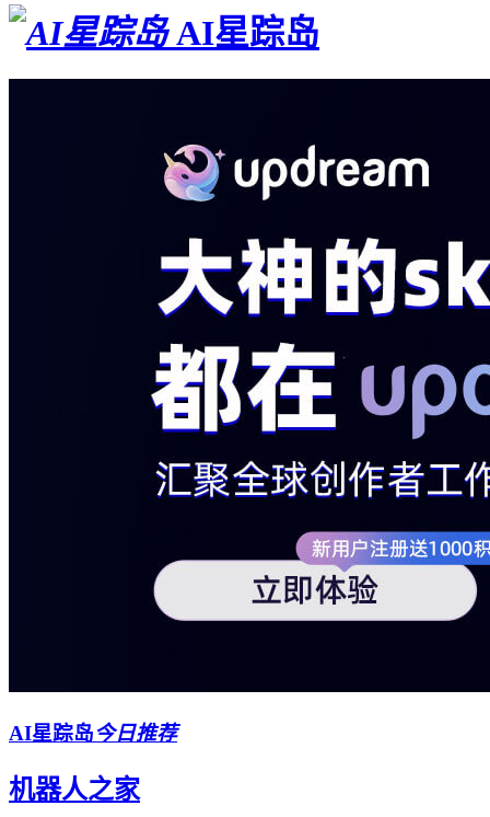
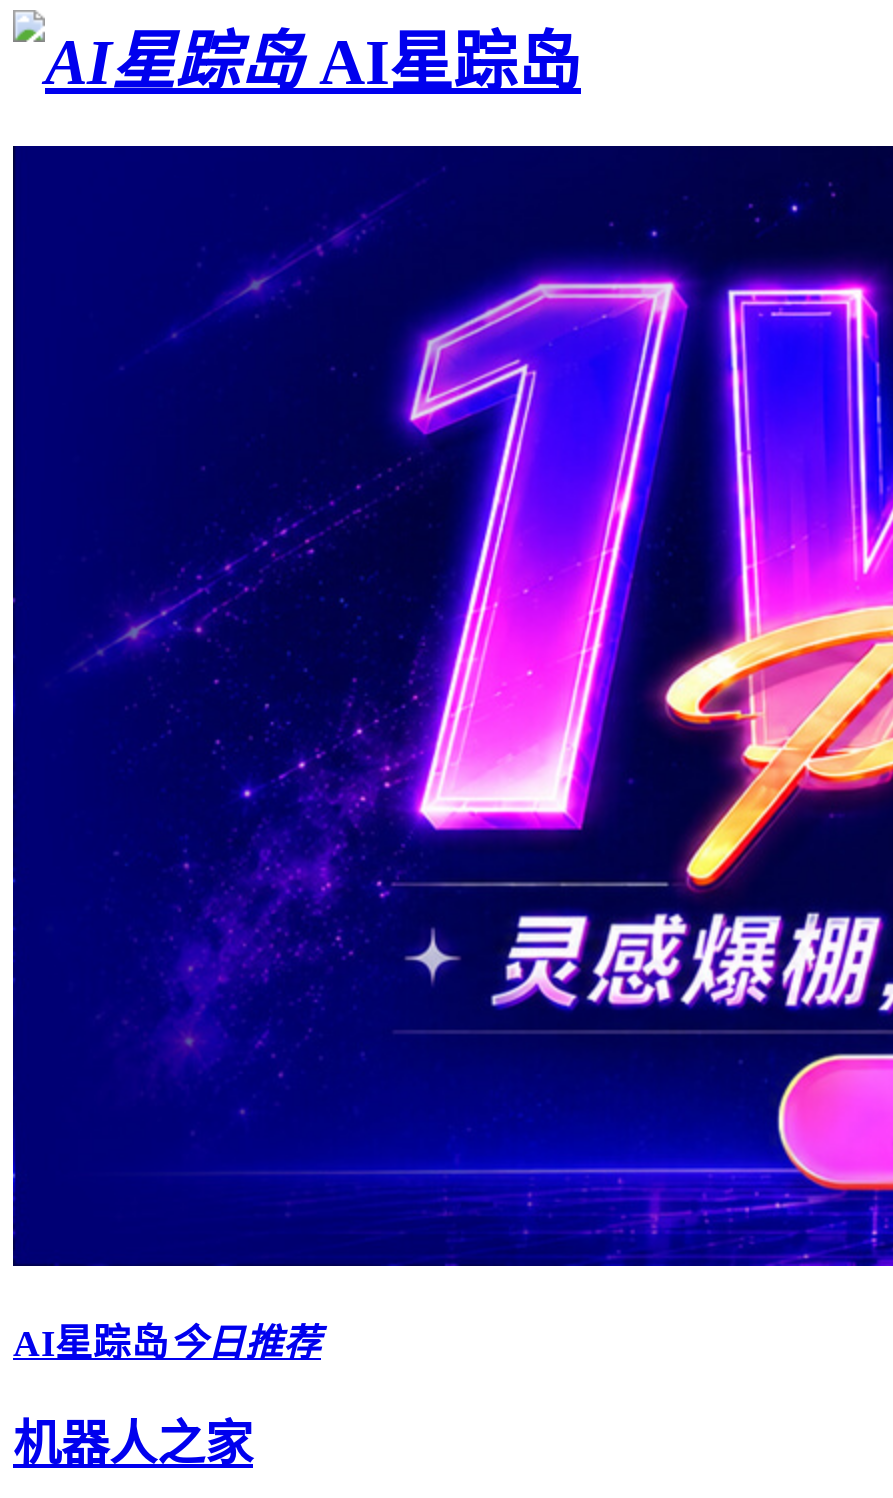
[8,79,487,693] [image] -> [11,146,887,1268] [image]

